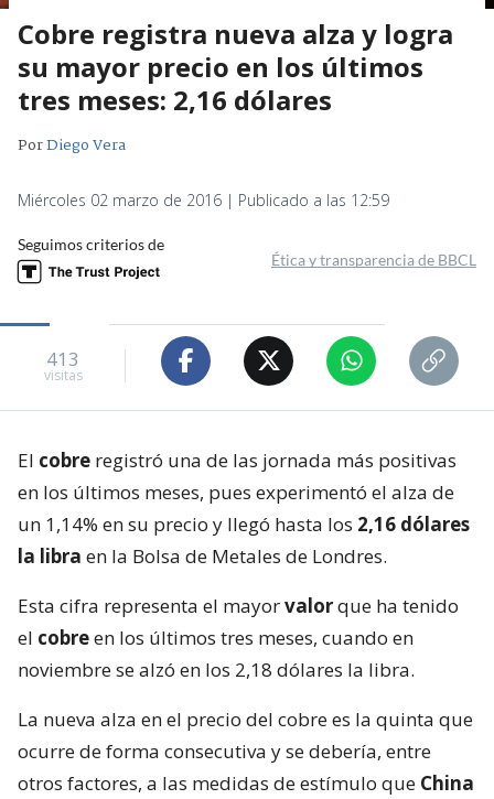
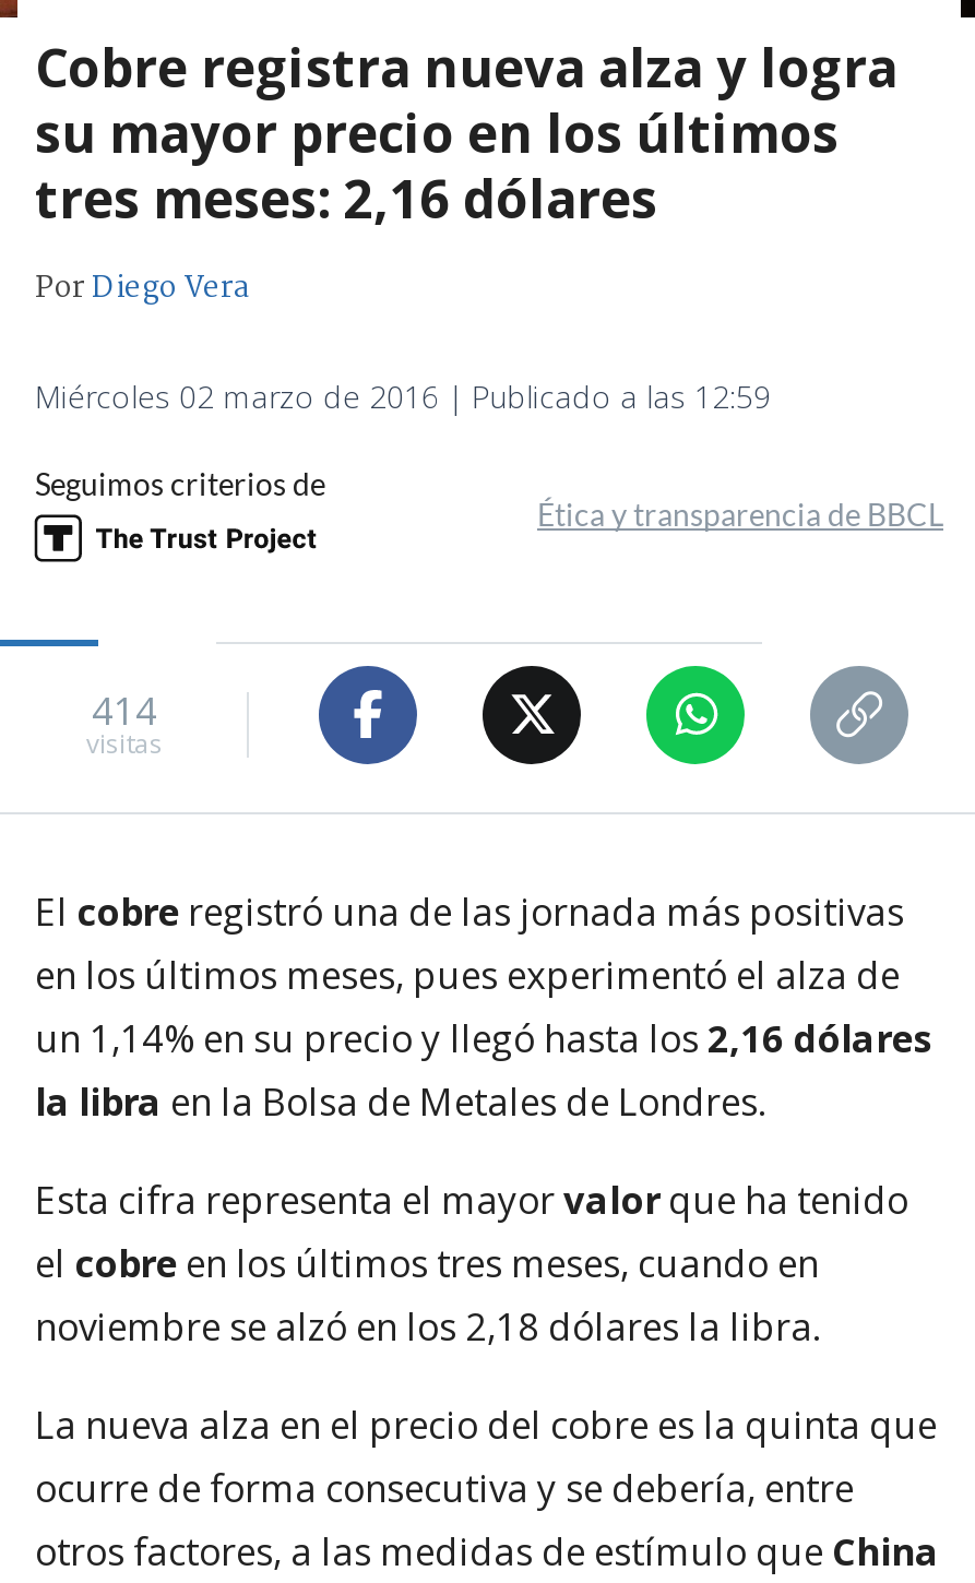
[46,346,79,372] 413 -> [92,686,157,736] 414

